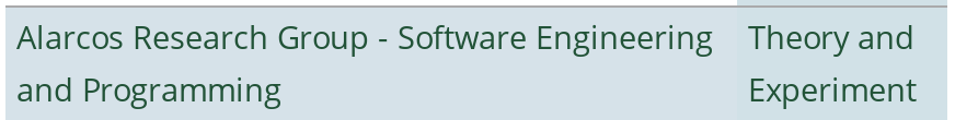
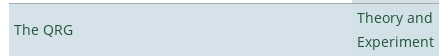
[16,16,713,110] Alarcos Research Group - Software Engineering | and Programming -> [14,20,73,39] The QRG

